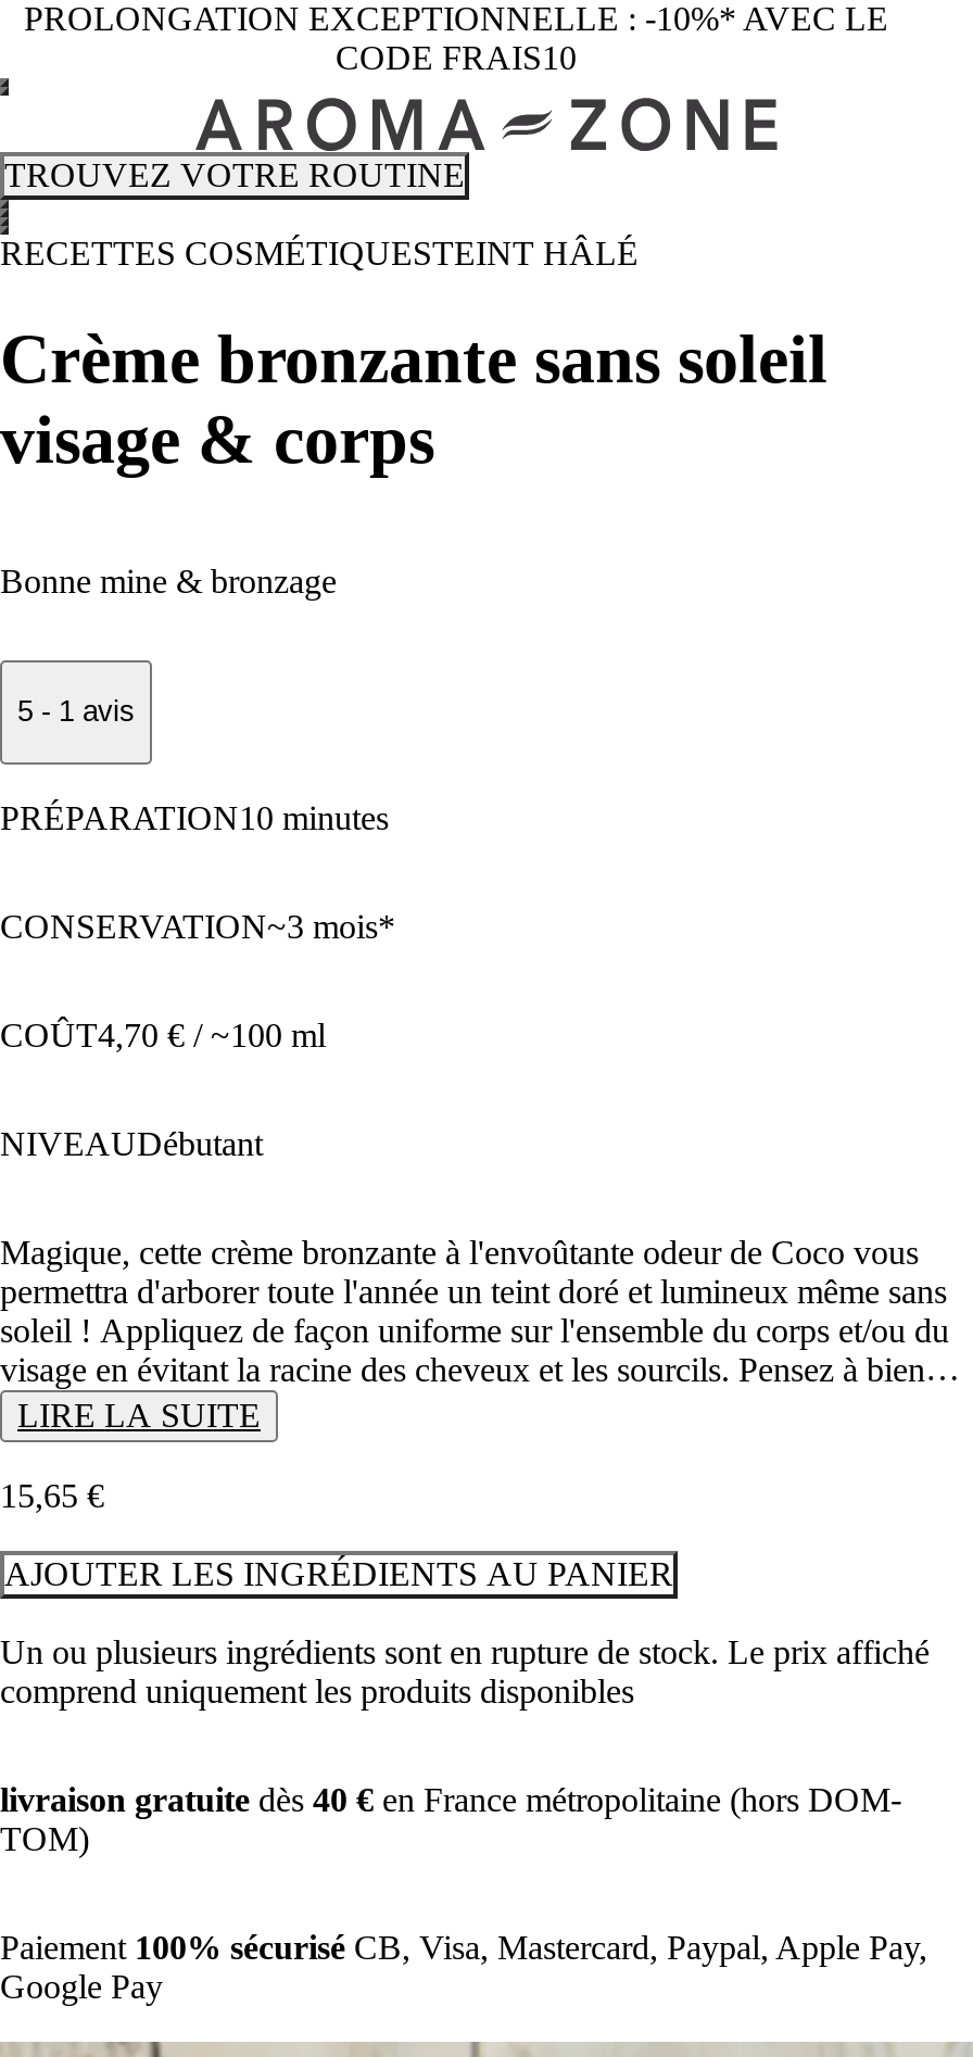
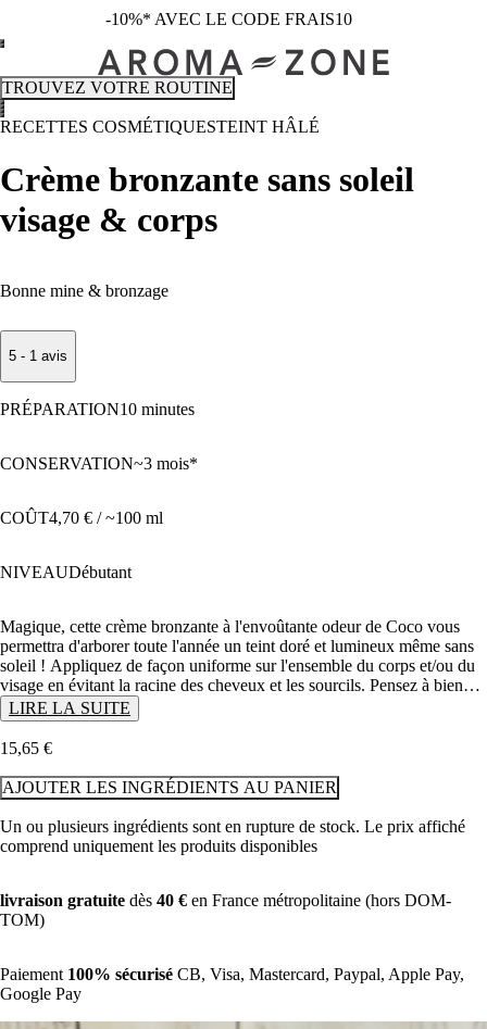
[24,0,888,76] PROLONGATION EXCEPTIONNELLE : -10%* AVEC LE | CODE FRAIS10 -> [105,10,352,28] -10%* AVEC LE CODE FRAIS10

